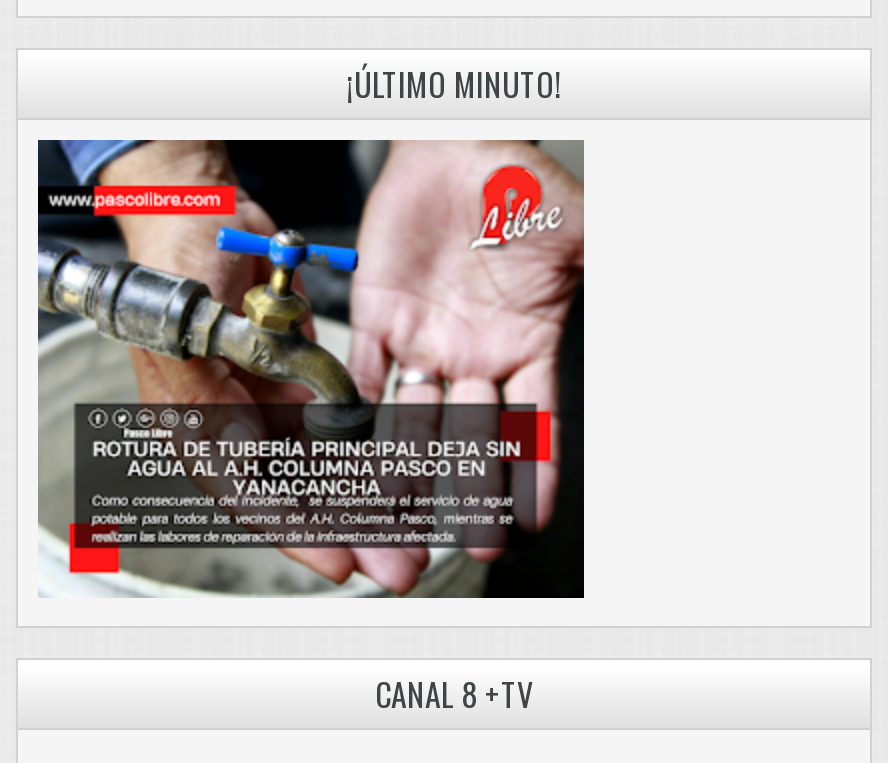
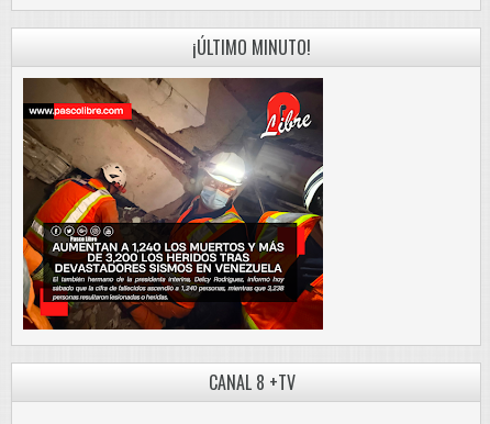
[36,138,586,600] [image] -> [22,77,324,331] [image]

